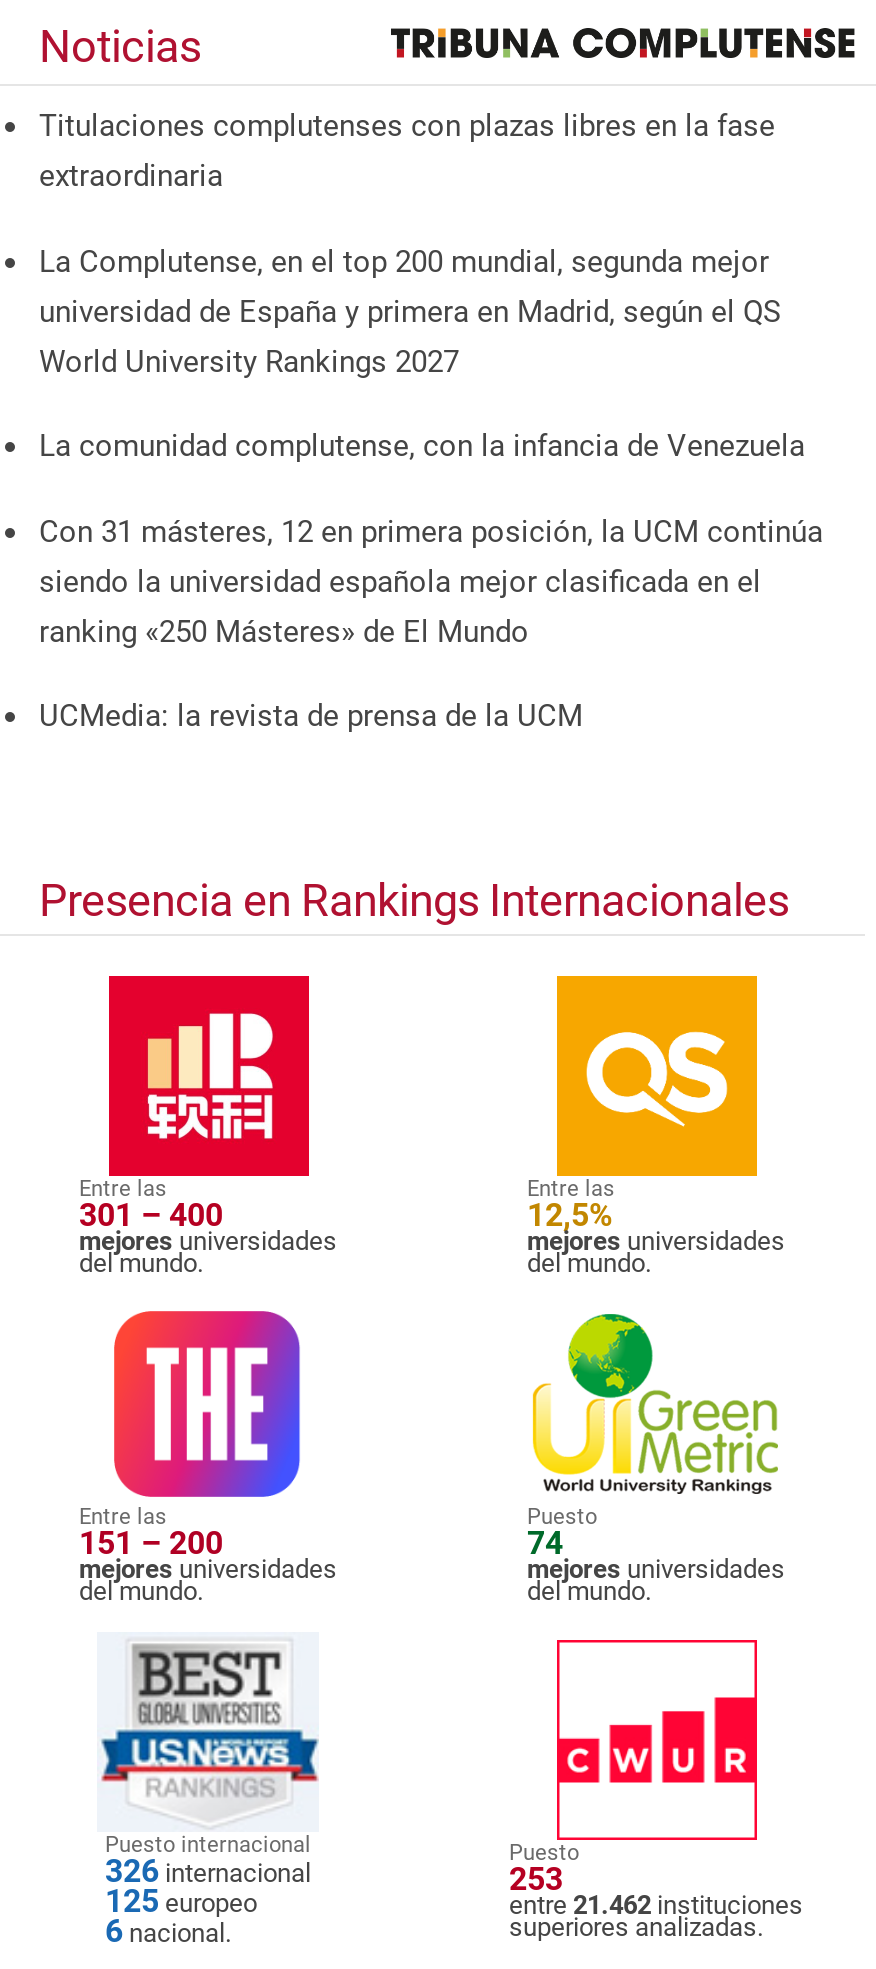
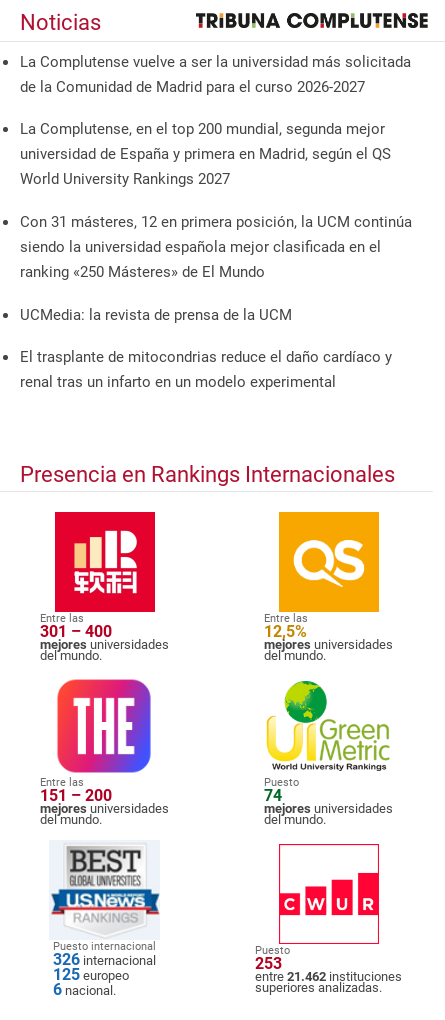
[39,108,775,194] Titulaciones complutenses con plazas libres en la fase | extraordinaria -> [20,53,411,96] La Complutense vuelve a ser la universidad más solicitada | de la Comunidad de Madrid para el curso 2026-2027
[39,428,805,464] La comunidad complutense, con la infancia de Venezuela -> none
moved [39,513,823,734] -> [20,213,412,324]: Con 31 másteres, 12 en primera posición, la UCM continúa | siendo la universidad española mejor clasificada en el | ranking «250 Másteres» de El Mundo | UCMedia: la revista de prensa de la UCM
none -> [20,348,392,391] El trasplante de mitocondrias reduce el daño cardíaco y | renal tras un infarto en un modelo experimental

